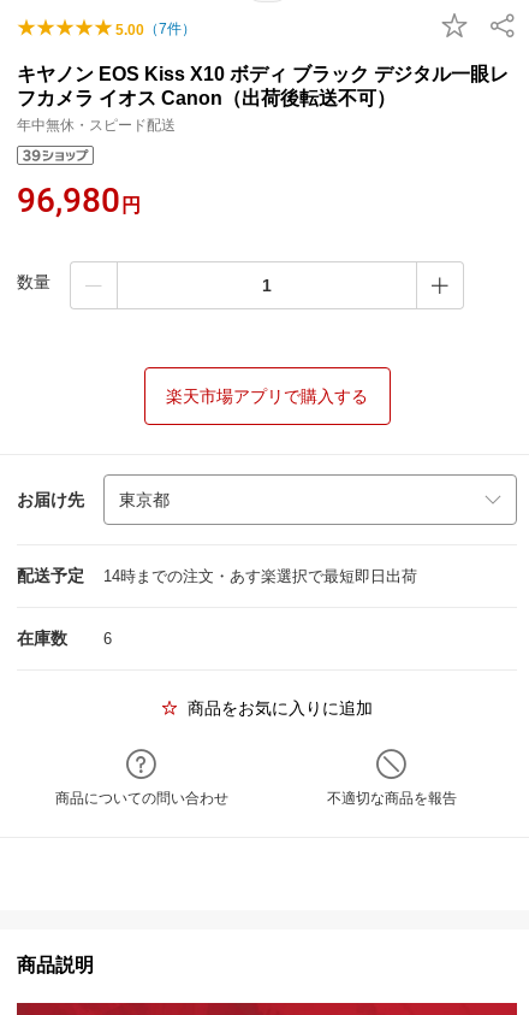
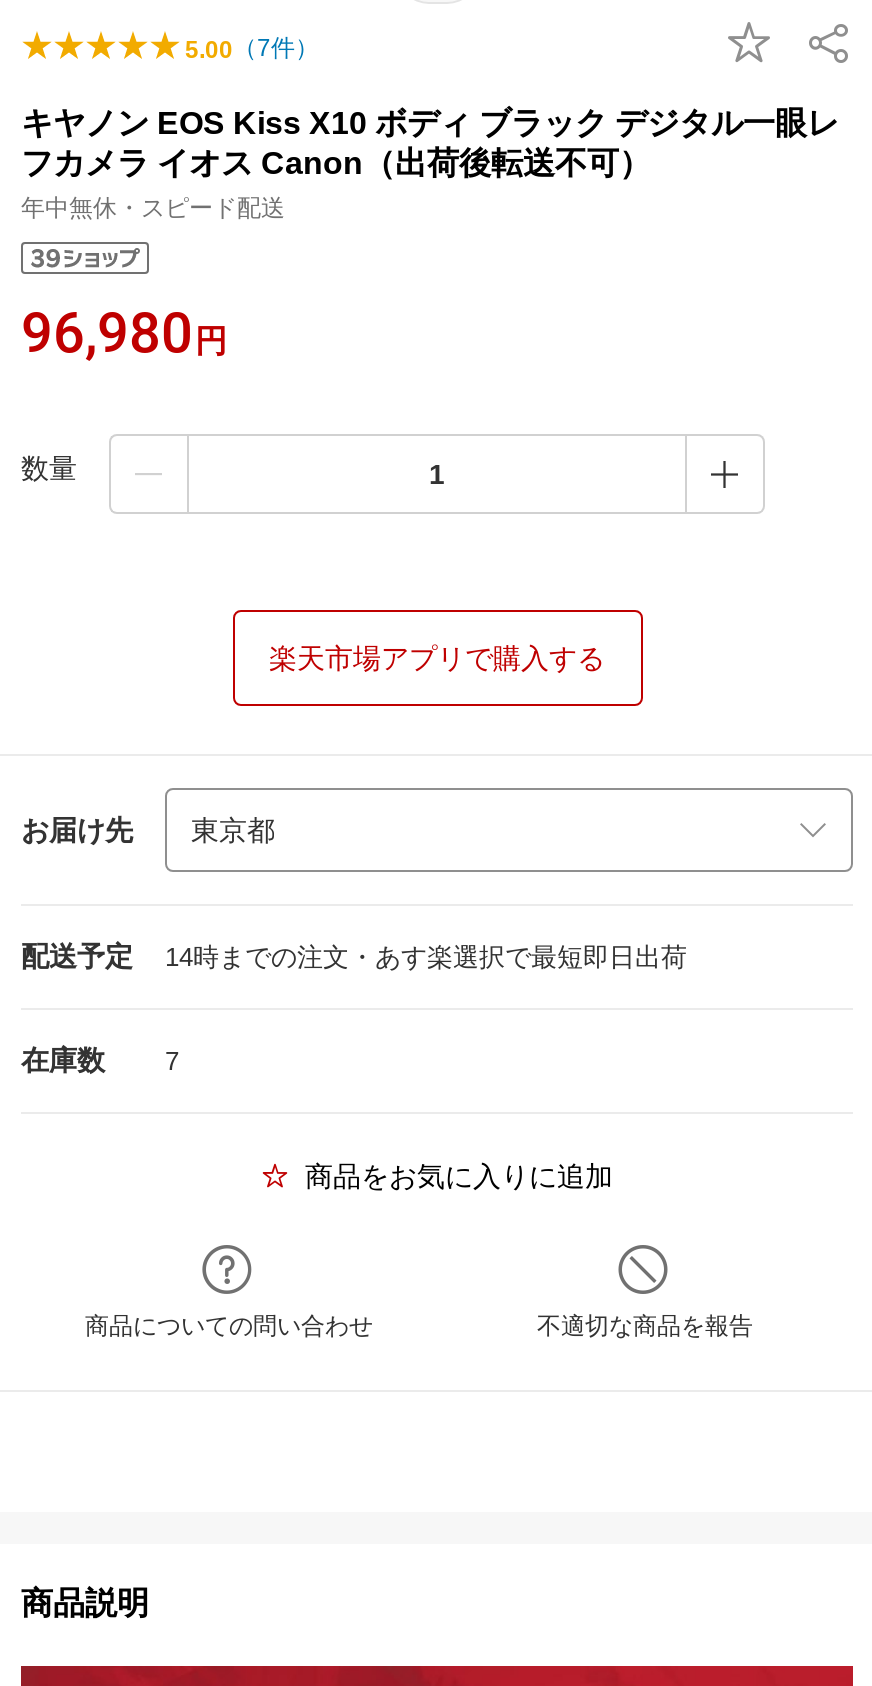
[17,629,112,648] 在庫数 6 -> [21,1044,179,1076] 在庫数 7

